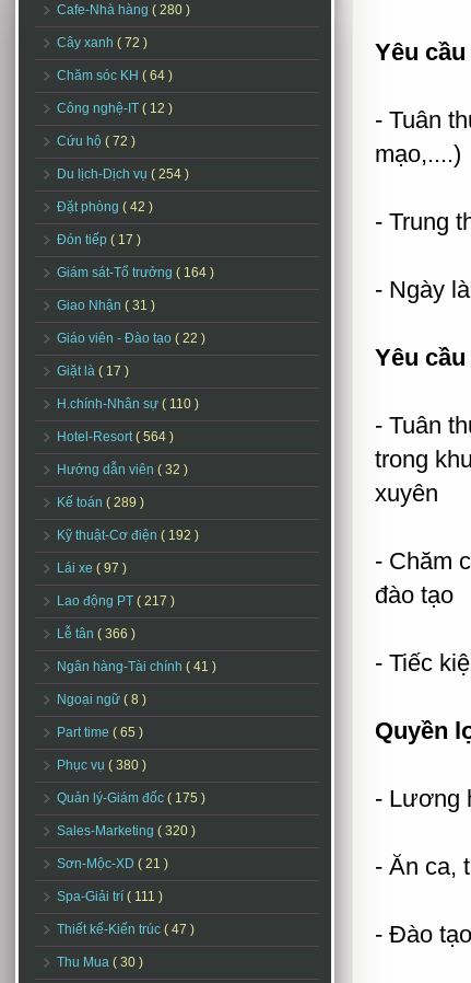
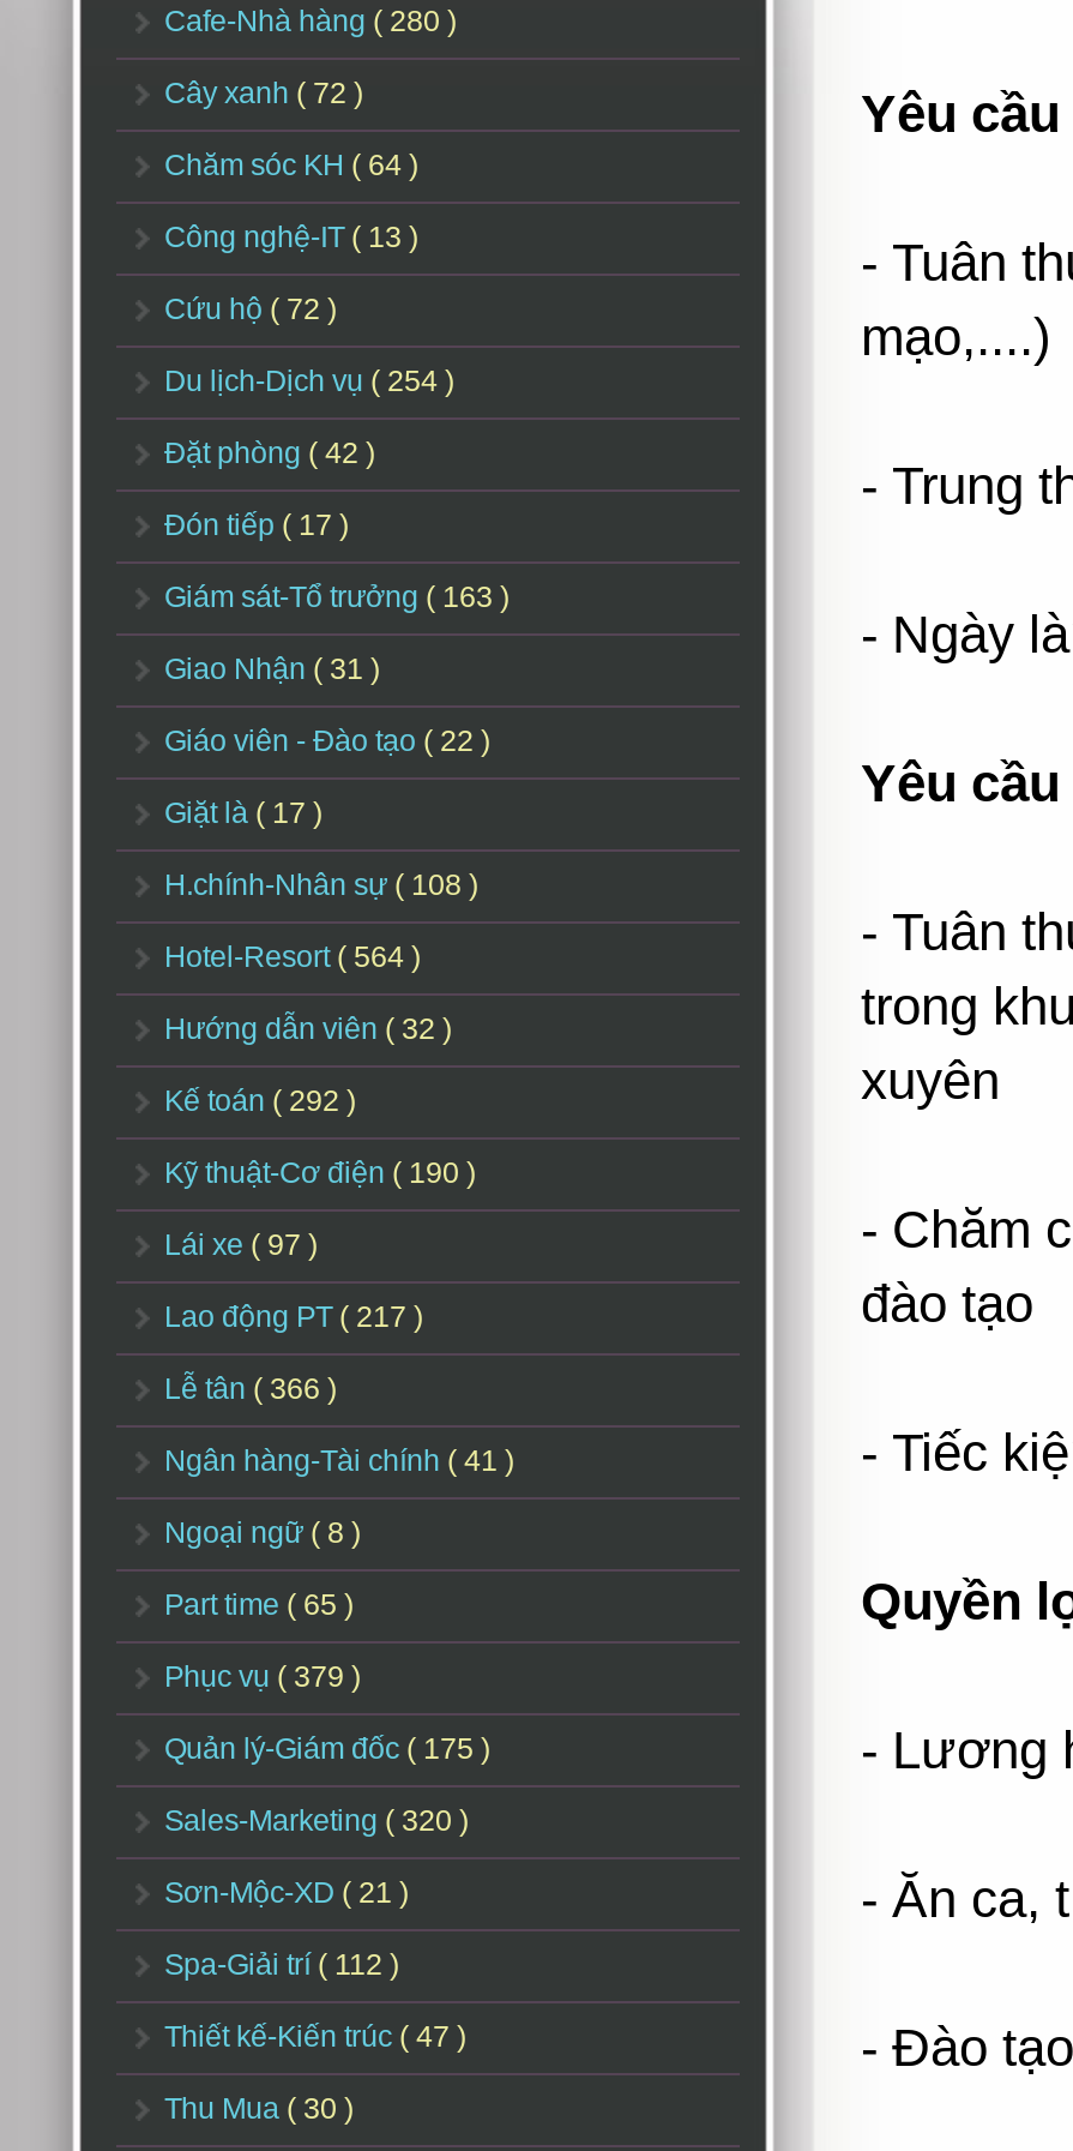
[57,101,173,116] Công nghệ-IT ( 12 ) -> [164,221,418,254] Công nghệ-IT ( 13 )
[57,265,214,280] Giám sát-Tổ trưởng ( 164 ) -> [164,581,510,614] Giám sát-Tổ trưởng ( 163 )
[57,396,199,412] H.chính-Nhân sự ( 110 ) -> [164,869,478,902] H.chính-Nhân sự ( 108 )
[57,495,144,510] Kế toán ( 289 ) -> [164,1084,356,1118] Kế toán ( 292 )
[57,528,199,543] Kỹ thuật-Cơ điện ( 192 ) -> [164,1156,476,1190] Kỹ thuật-Cơ điện ( 190 )
[57,758,146,773] Phục vụ ( 380 ) -> [164,1660,361,1694] Phục vụ ( 379 )
[57,889,163,904] Spa-Giải trí ( 111 ) -> [164,1948,399,1982] Spa-Giải trí ( 112 )

